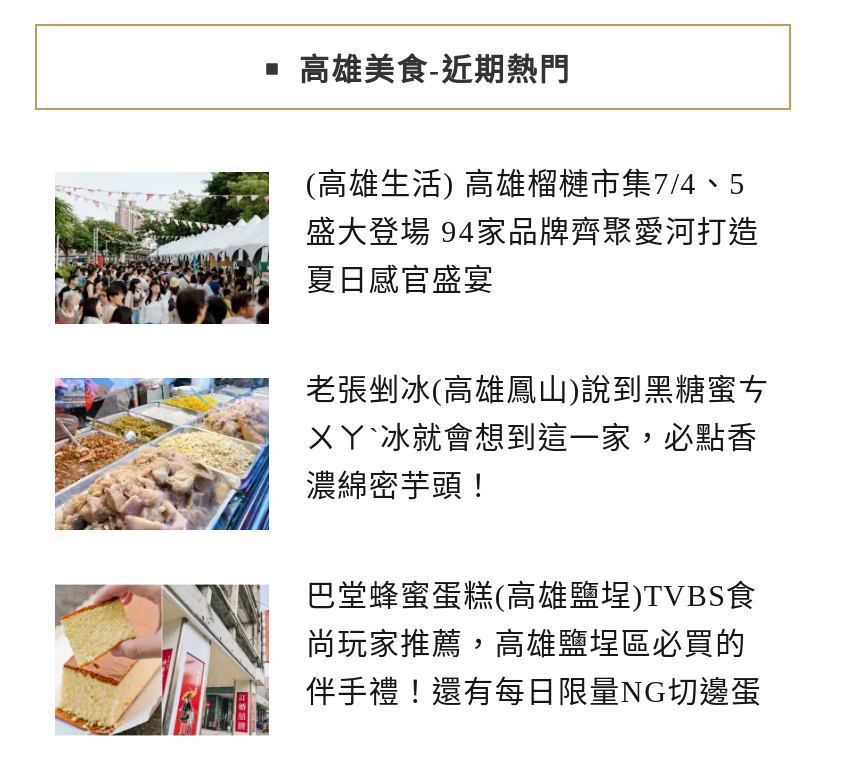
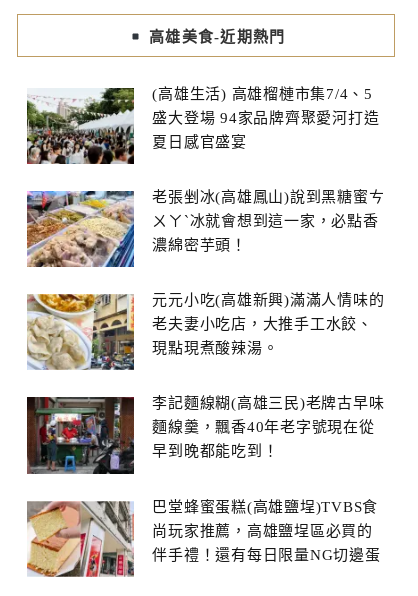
none -> [26,396,135,475] [image]
none -> [27,292,384,459] [image] | 元元小吃(高雄新興)滿滿人情味的 | 老夫妻小吃店，大推手工水餃、 | 現點現煮酸辣湯。 | 李記麵線糊(高雄三民)老牌古早味 | 麵線羹，飄香40年老字號現在從 | 早到晚都能吃到！

